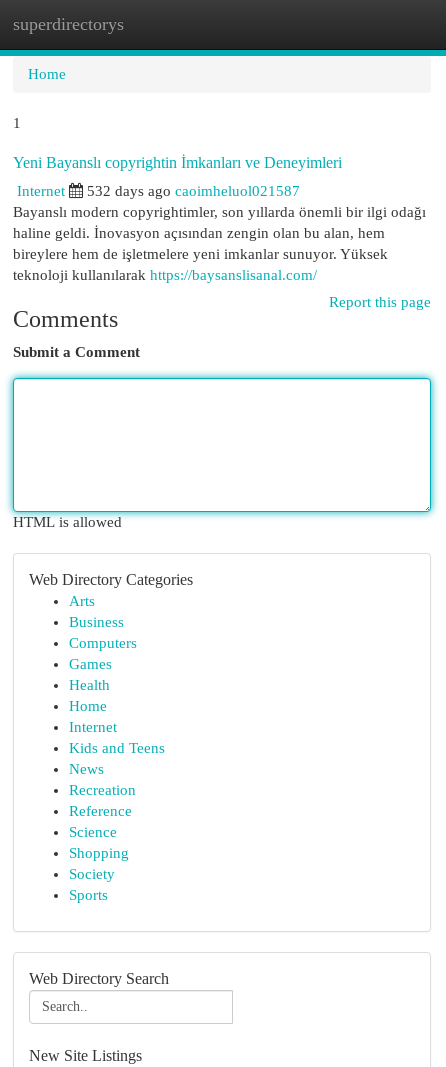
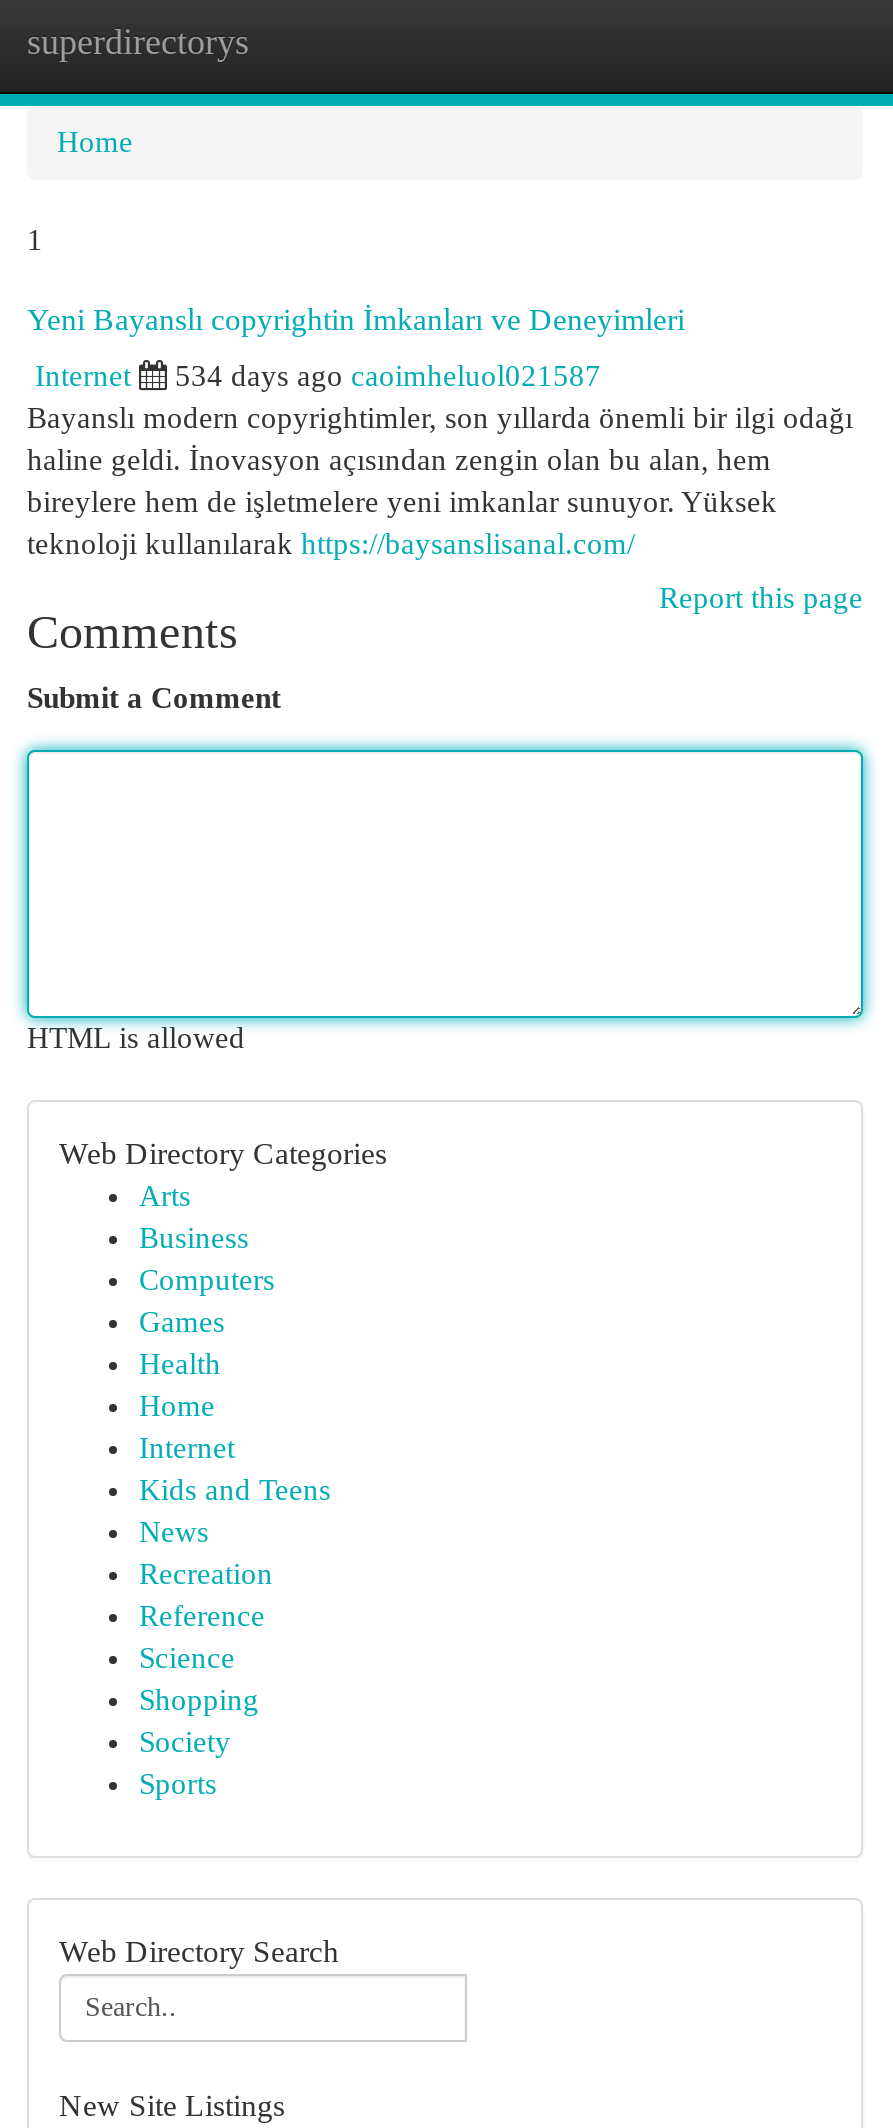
[87,183,300,199] 532 days ago caoimheluol021587 -> [175,360,601,392] 534 days ago caoimheluol021587

